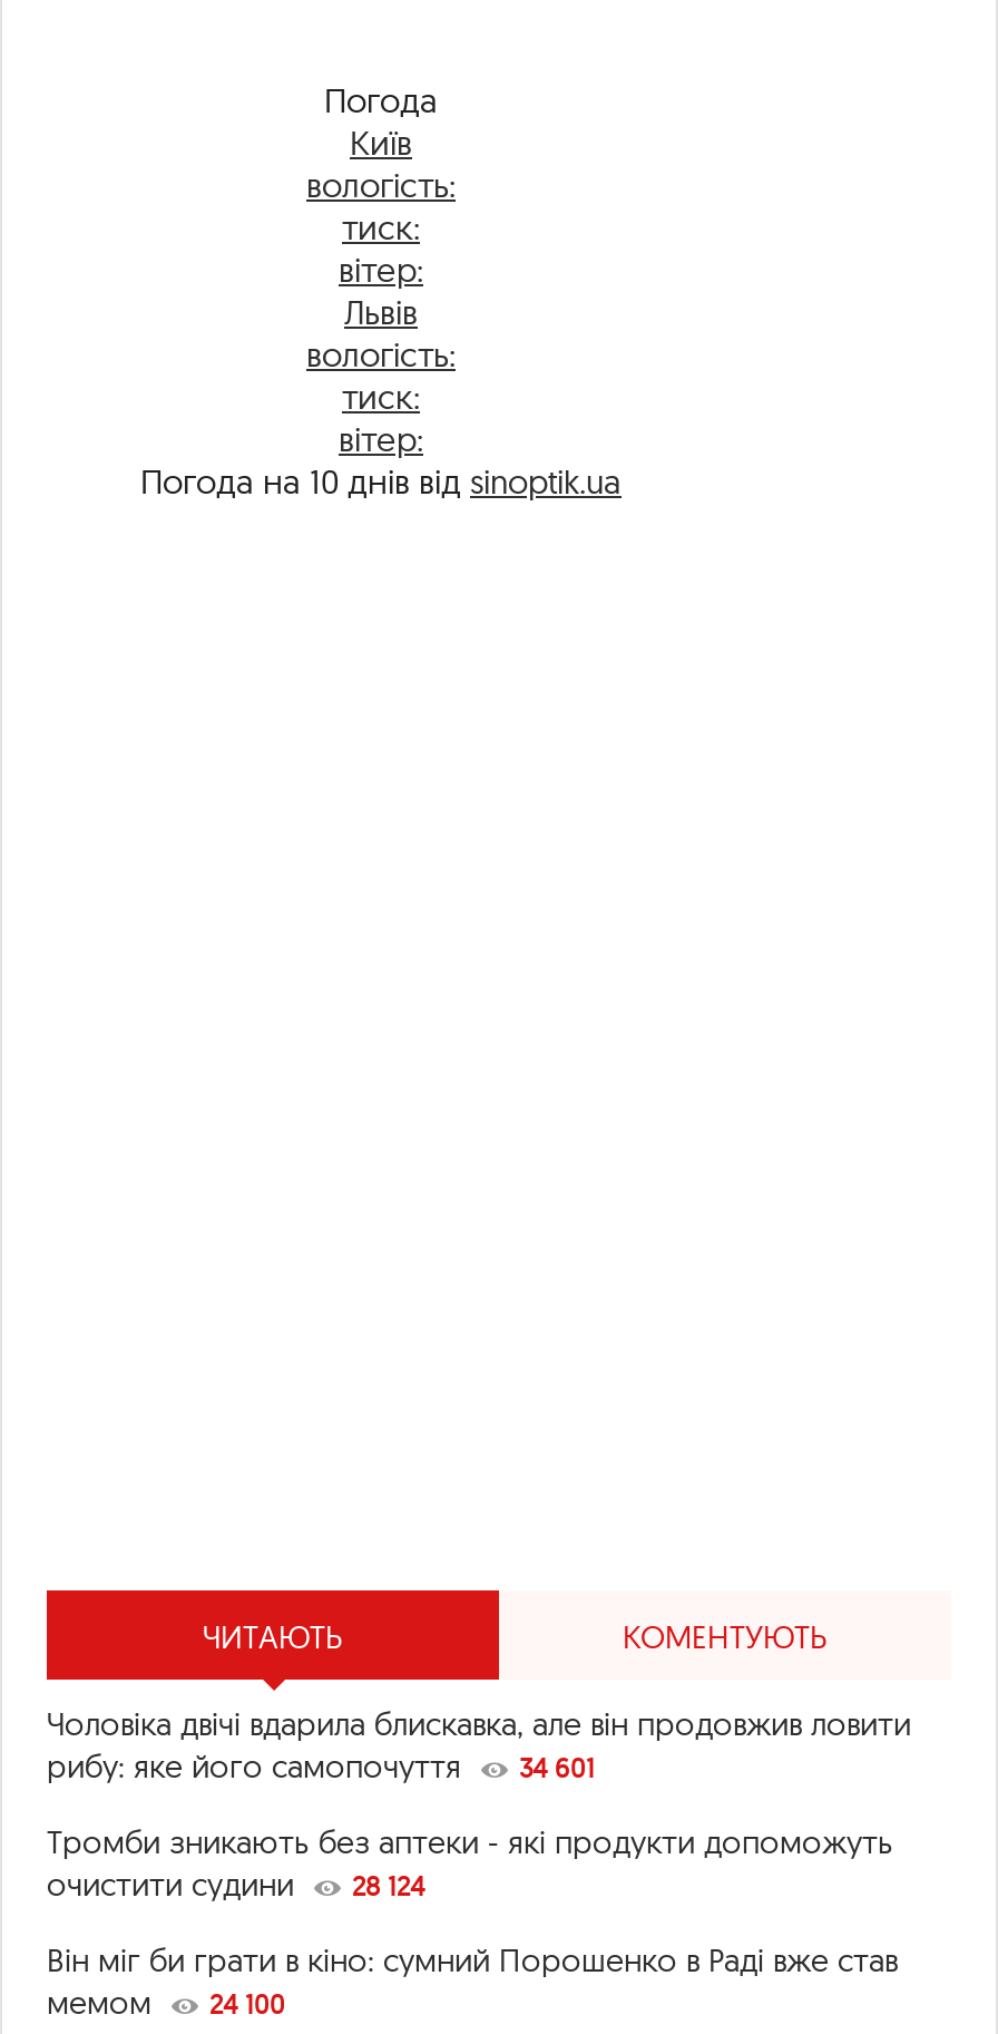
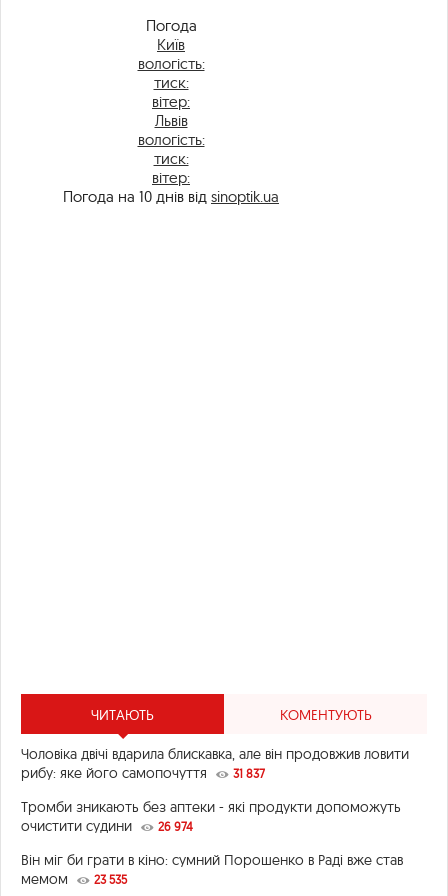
[47,1746,595,1787] рибу: яке його самопочуття 34 601 -> [21,764,265,782] рибу: яке його самопочуття 31 837
[47,1865,425,1905] очистити судини 28 124 -> [21,817,193,835] очистити судини 26 974
[47,1983,285,2023] мемом 24 100 -> [21,870,127,888] мемом 23 535

